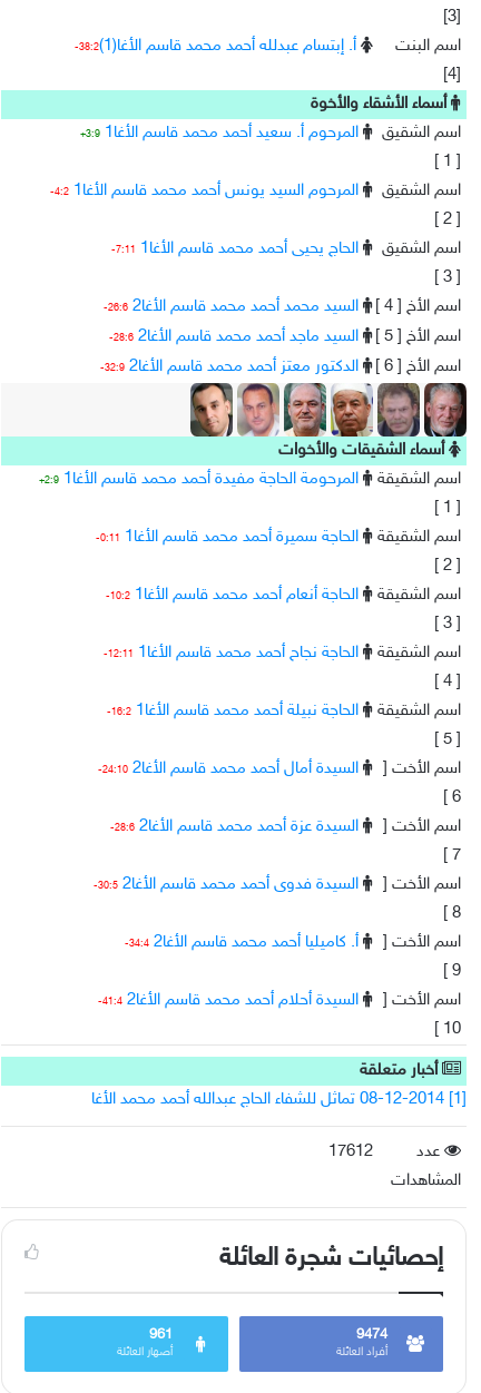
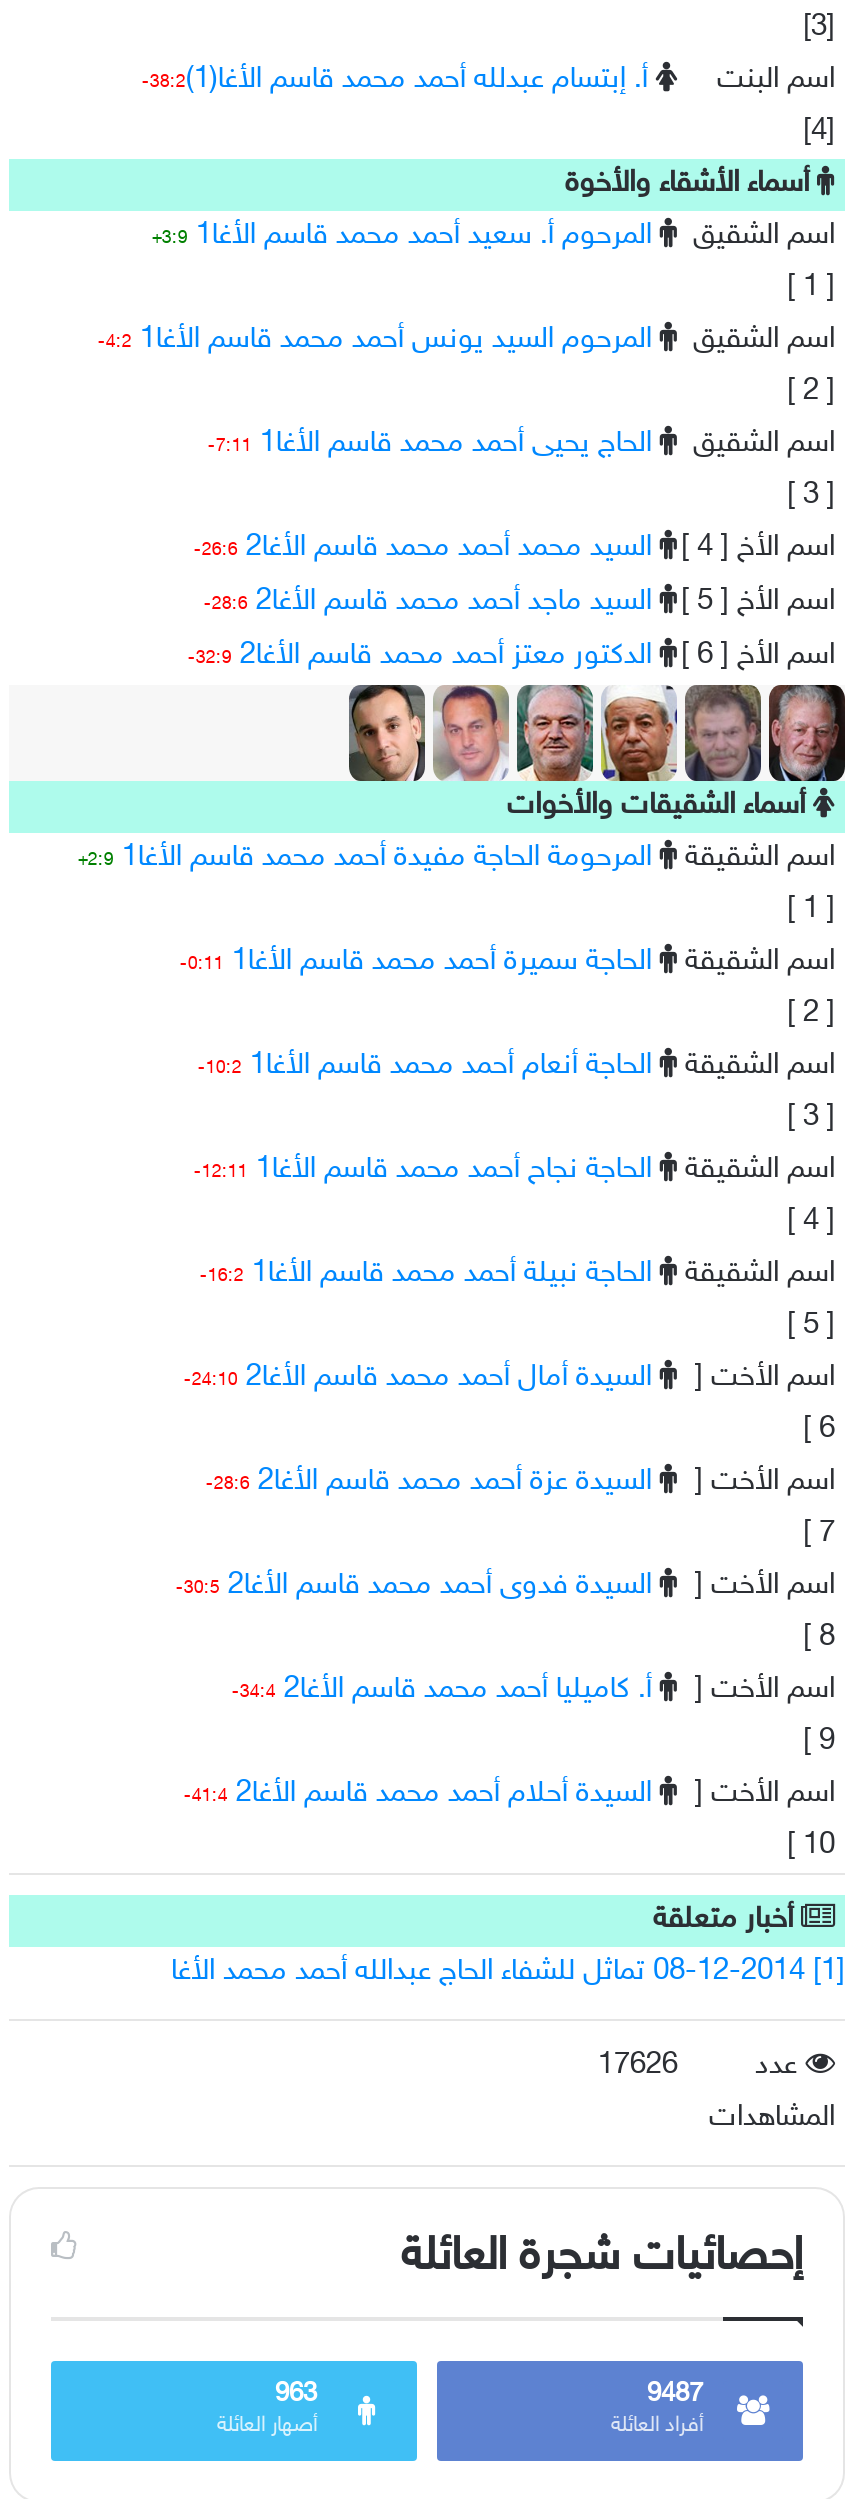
[329,1142,373,1161] 17612 -> [598,2049,678,2083] 17626
[149,1326,173,1344] 961 -> [275,2379,317,2411] 963
[356,1326,387,1344] 9474 -> [647,2379,703,2411] 9487

